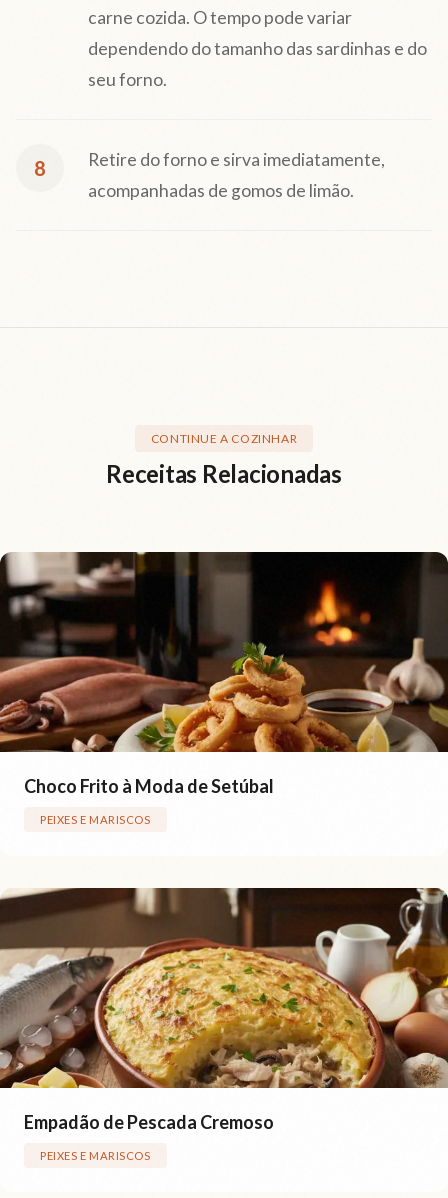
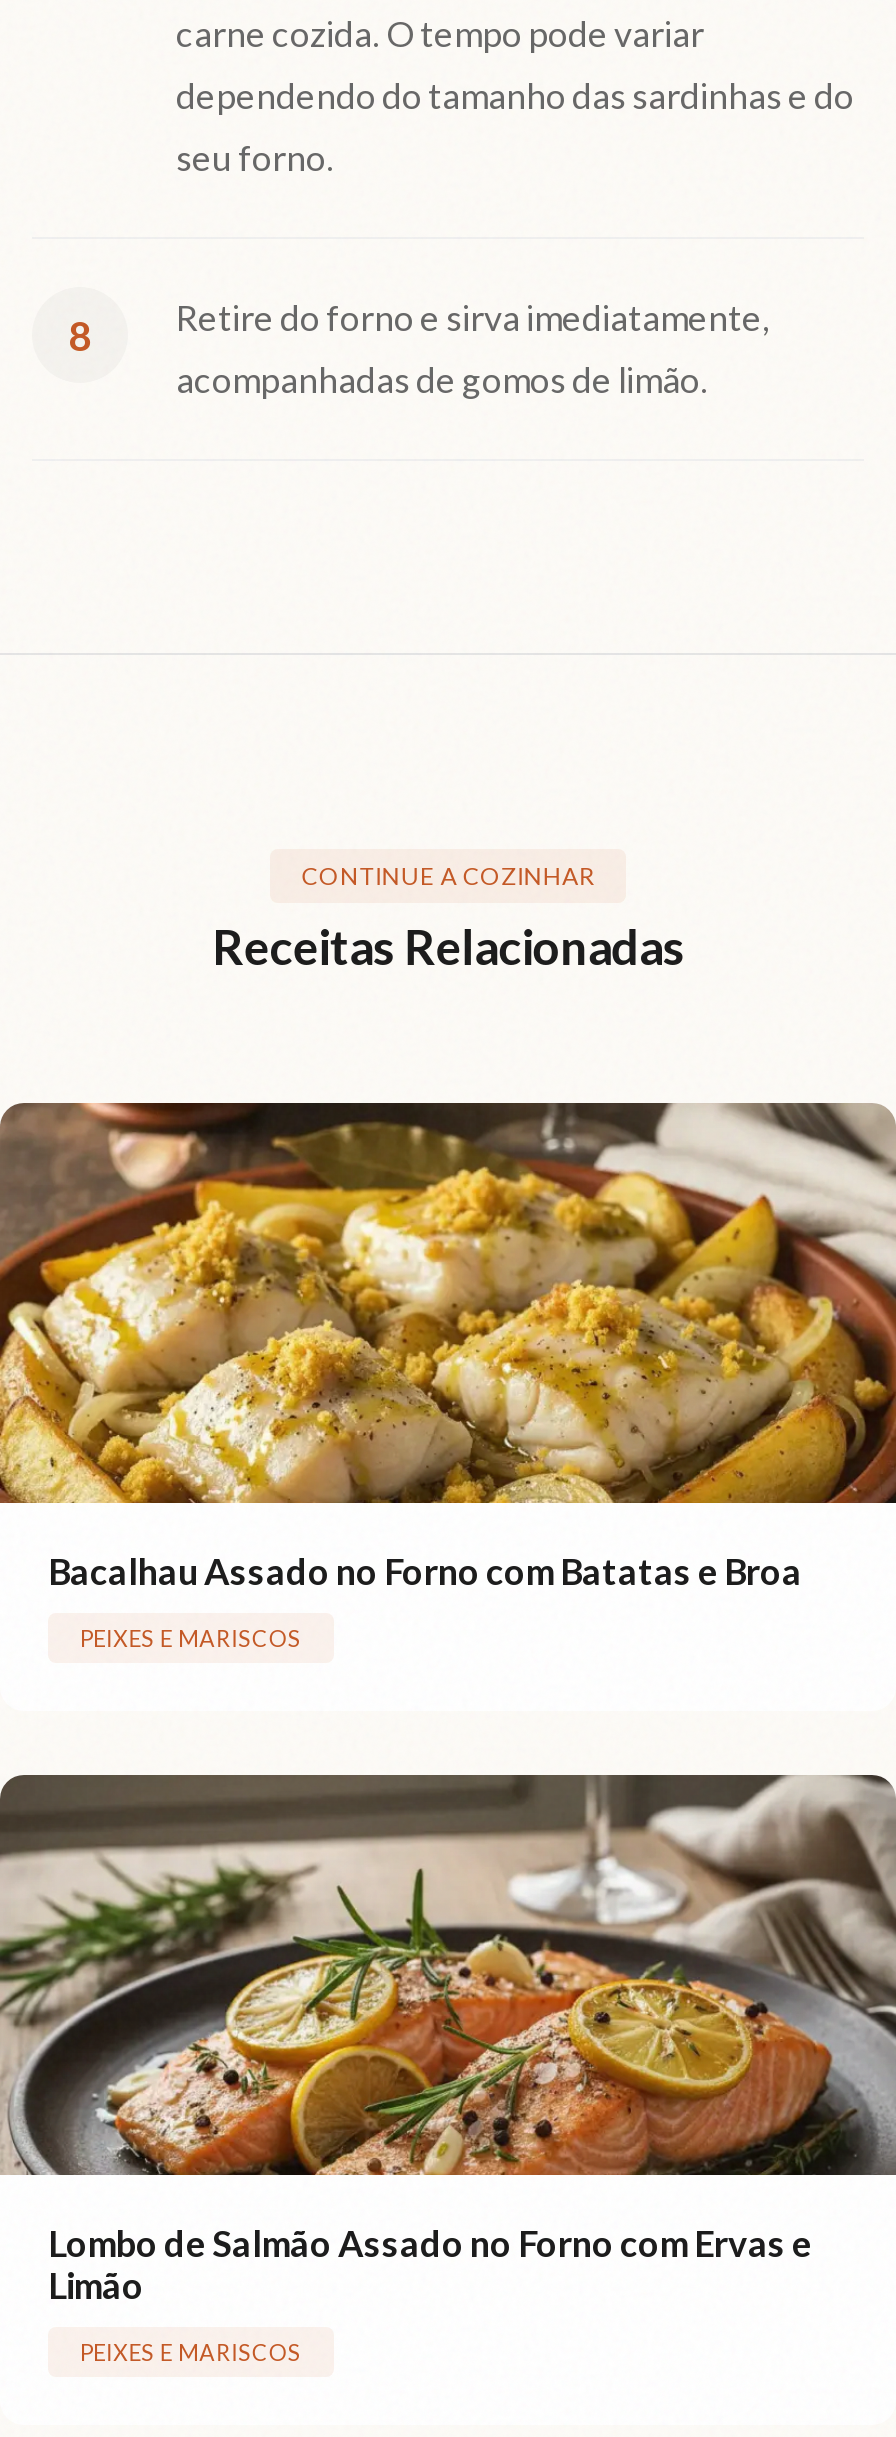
[3,551,445,797] [image] | Choco Frito à Moda de Setúbal -> [6,1101,890,1593] [image] | Bacalhau Assado no Forno com Batatas e Broa
[3,887,445,1133] [image] | Empadão de Pescada Cremoso -> [6,1773,890,2307] [image] | Lombo de Salmão Assado no Forno com Ervas e | Limão

